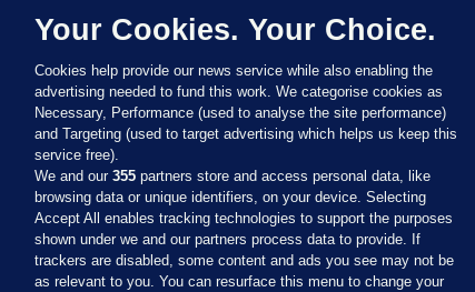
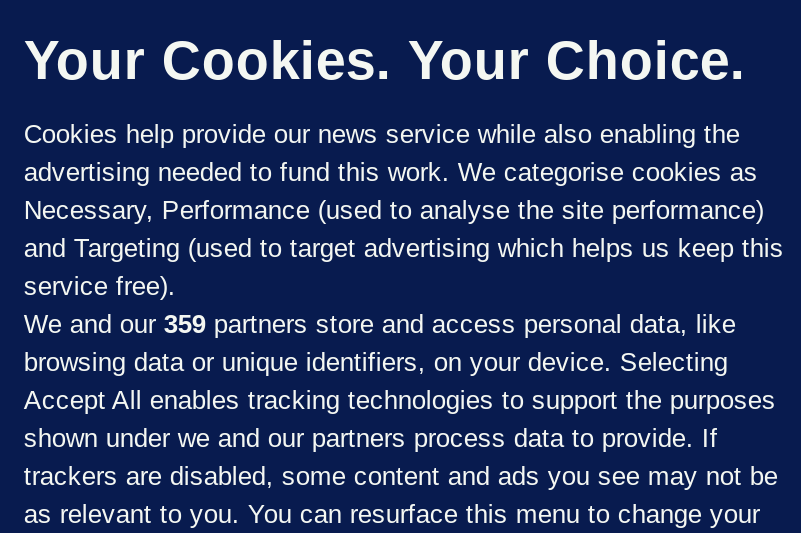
[35,168,431,184] We and our 355 partners store and access personal data, like -> [24,309,736,339] We and our 359 partners store and access personal data, like

